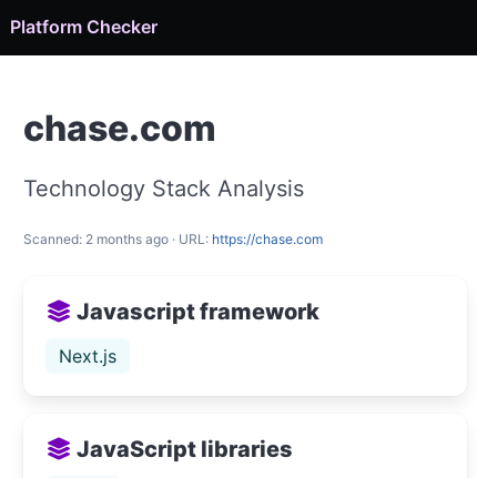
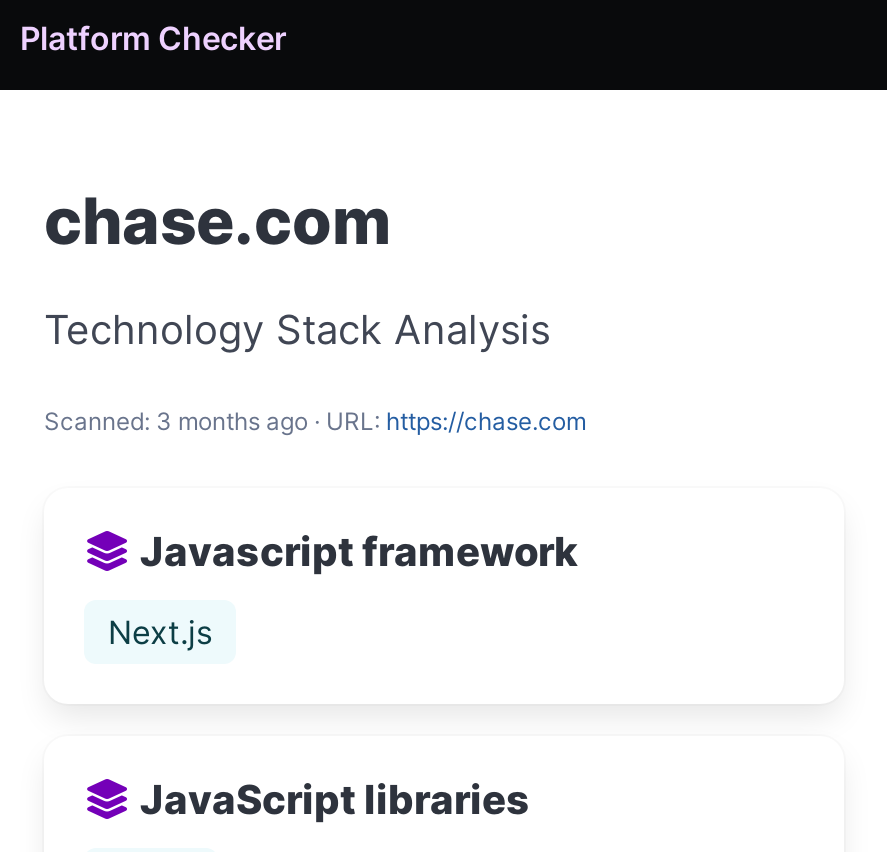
[23,231,323,247] Scanned: 2 months ago · URL: https://chase.com -> [44,406,586,436] Scanned: 3 months ago · URL: https://chase.com

